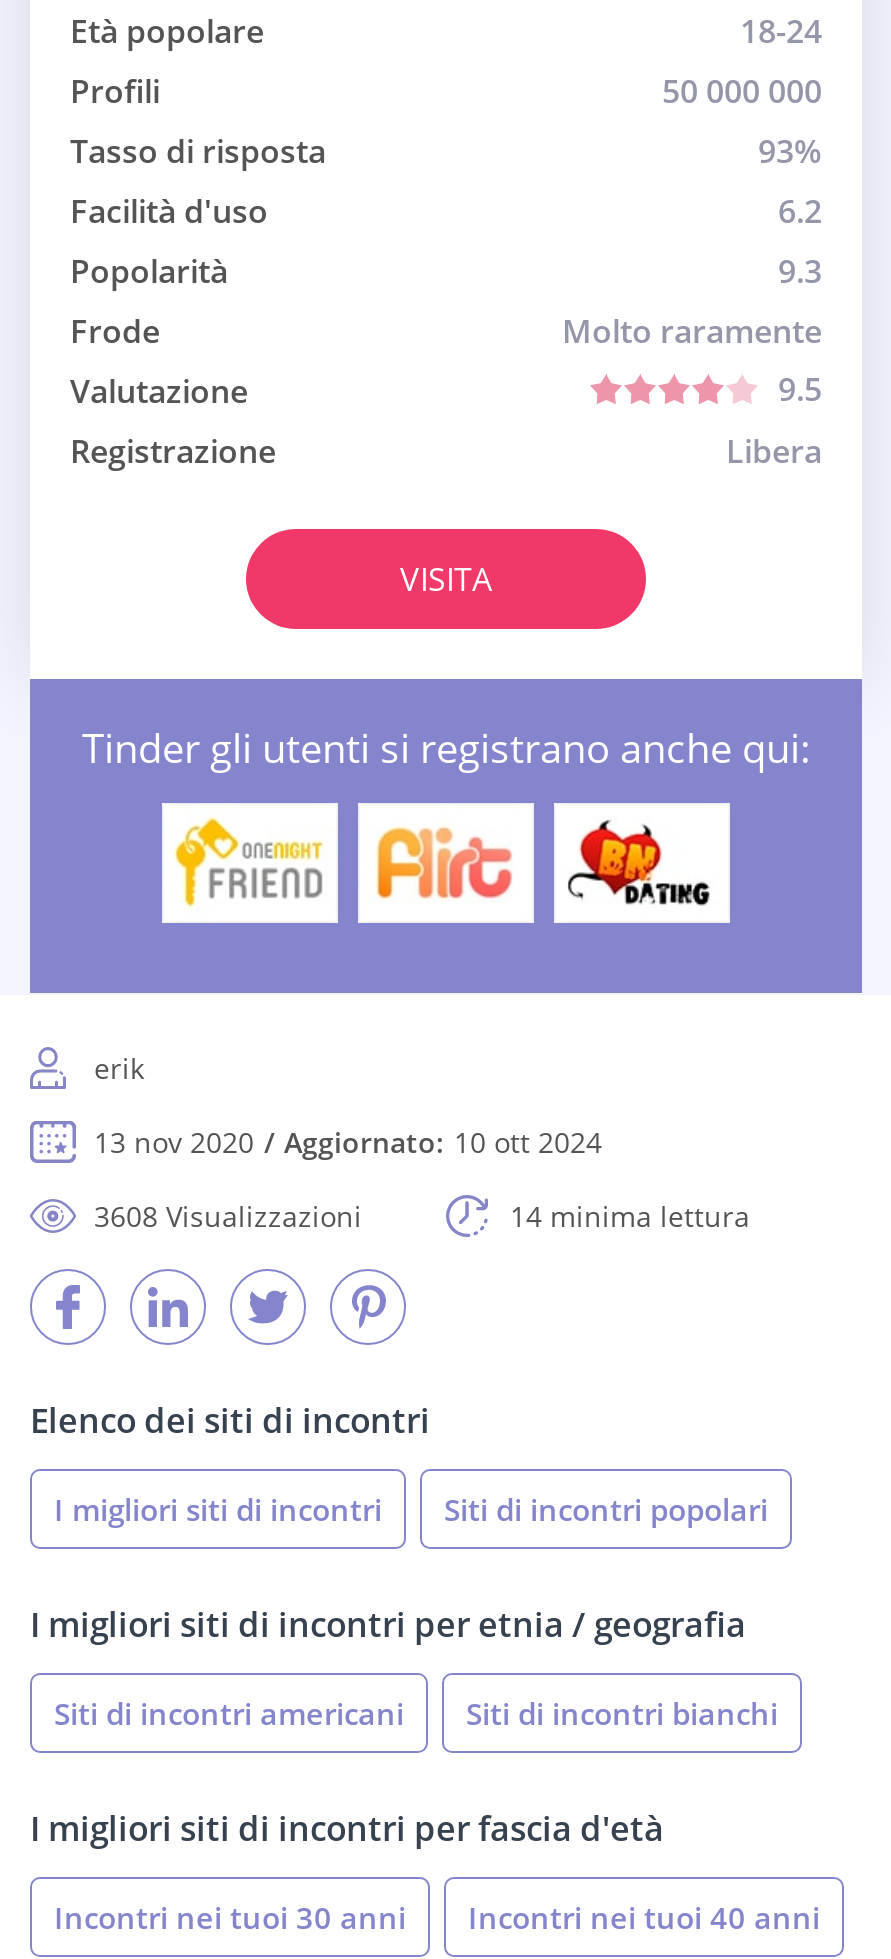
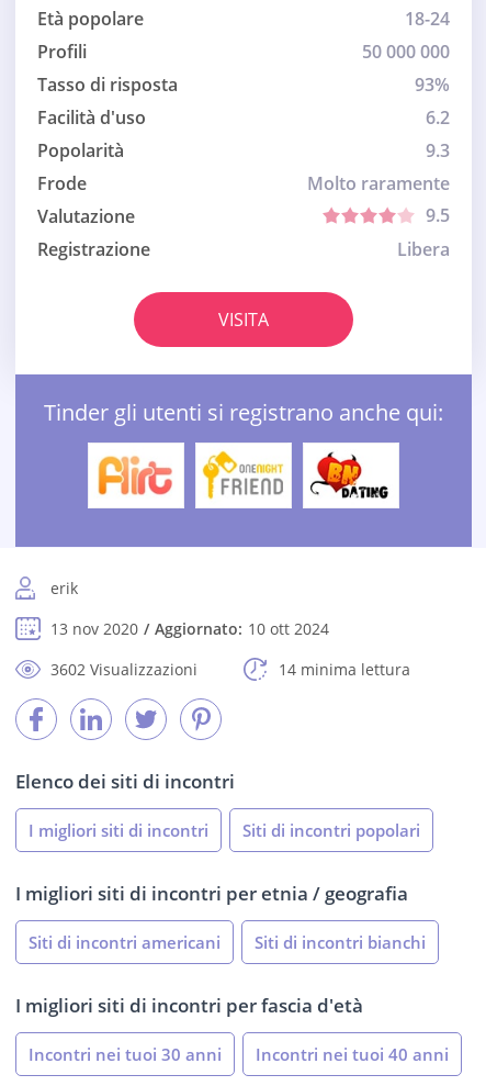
[172,817,324,907] [image] -> [95,451,176,499] [image]
[370,819,518,905] [image] -> [201,450,284,500] [image]
[94,1197,362,1235] 3608 Visualizzazioni -> [50,659,197,680] 3602 Visualizzazioni

